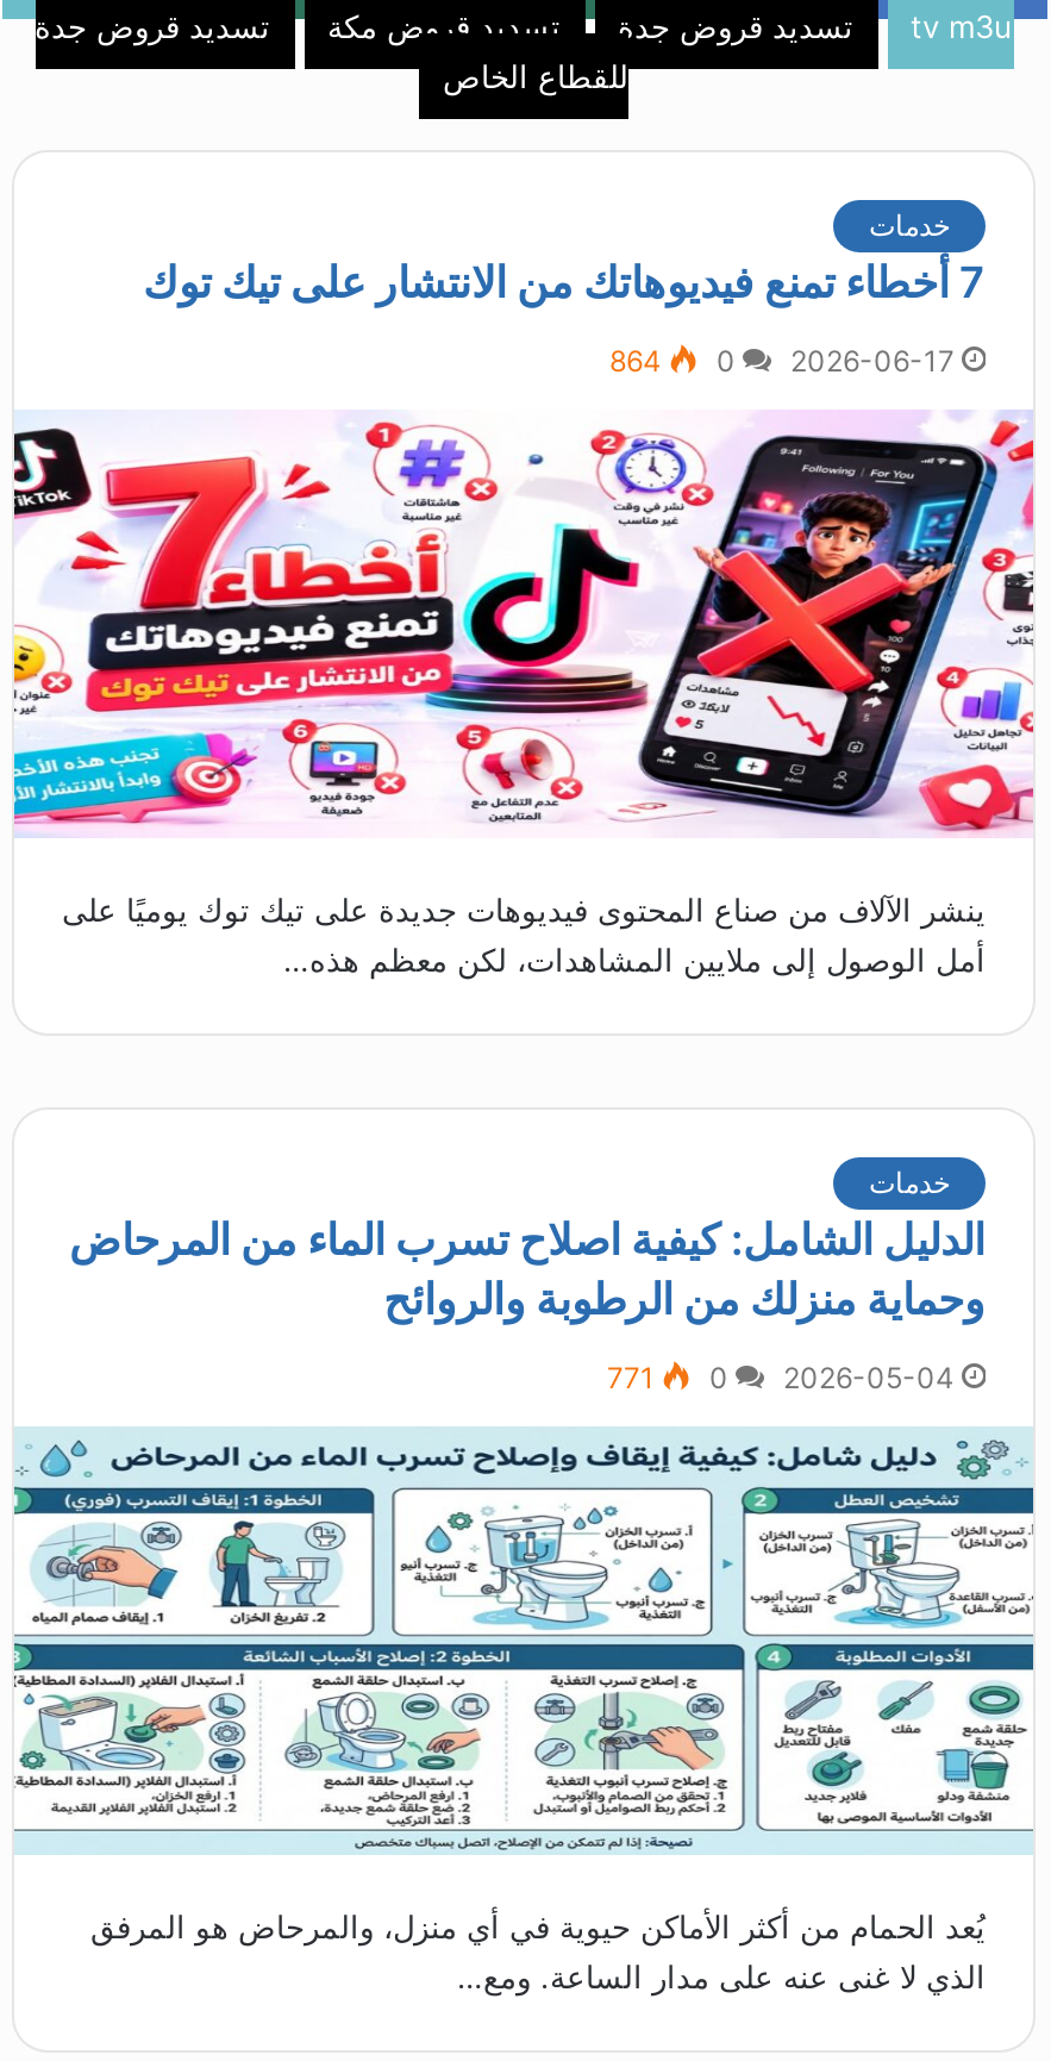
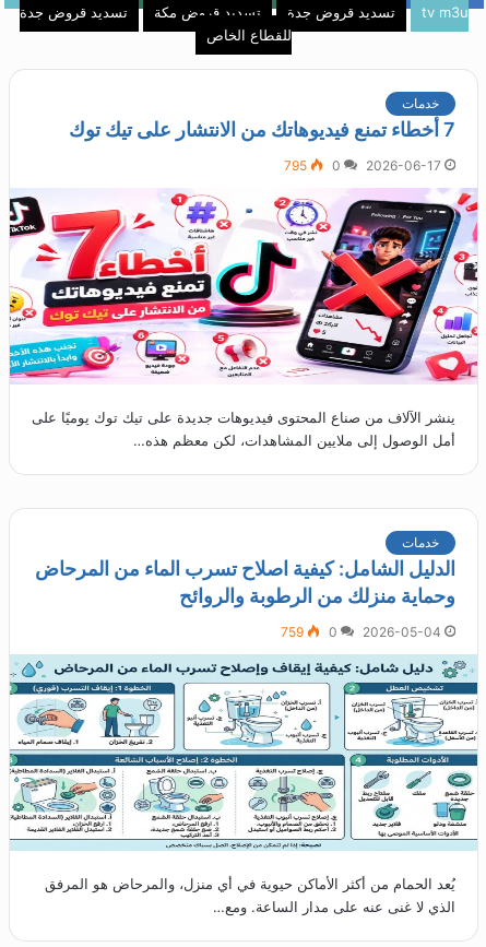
[609,343,955,379] 864 0 2026-06-17 -> [284,158,441,174] 795 0 2026-06-17
[607,1360,955,1396] 771 0 2026-05-04 -> [281,624,441,640] 759 0 2026-05-04

